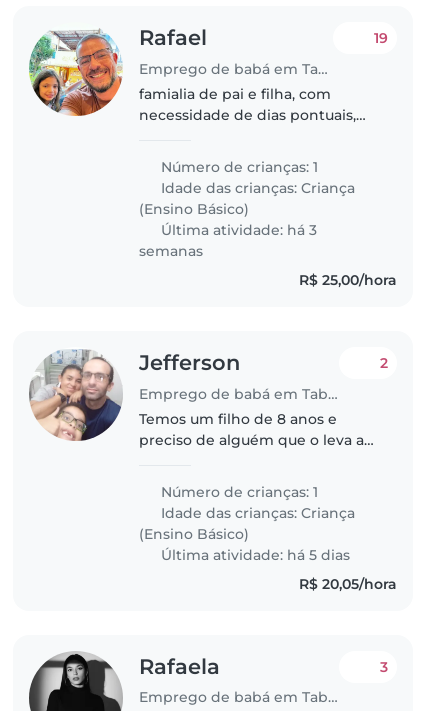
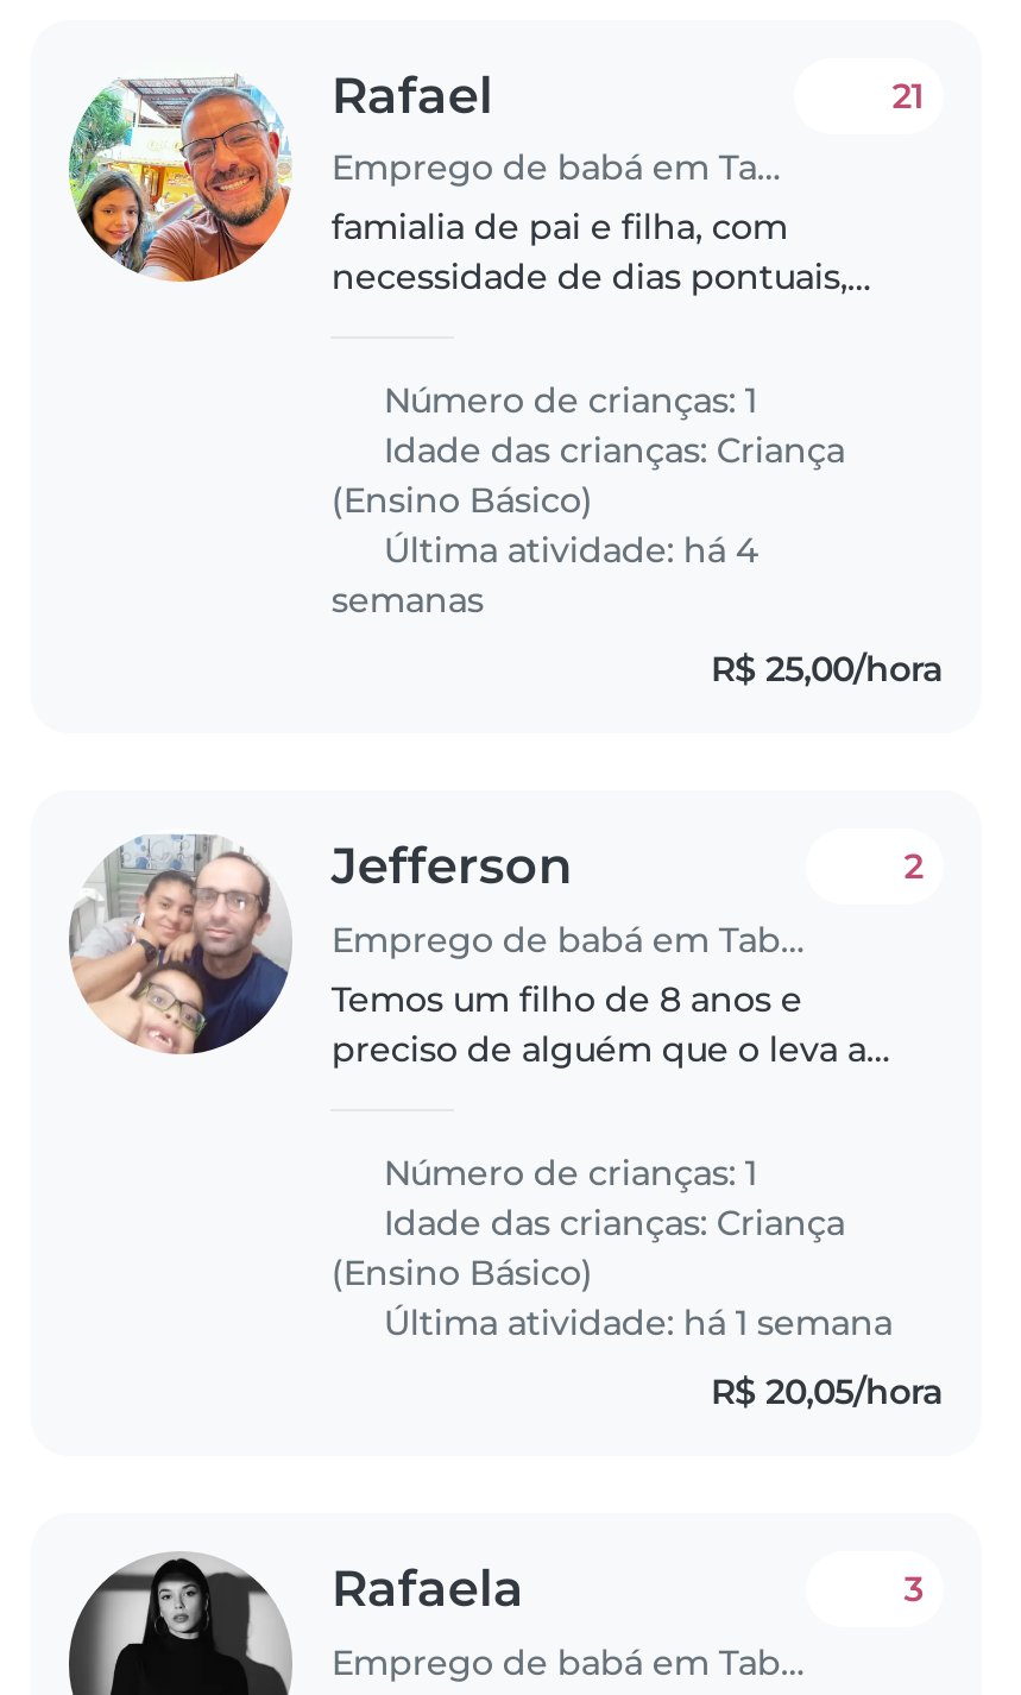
[374,29,388,47] 19 -> [892,74,923,116] 21
[157,221,317,239] Última atividade: há 3 -> [374,530,757,572] Última atividade: há 4
[157,546,350,564] Última atividade: há 5 dias -> [374,1302,892,1345] Última atividade: há 1 semana

